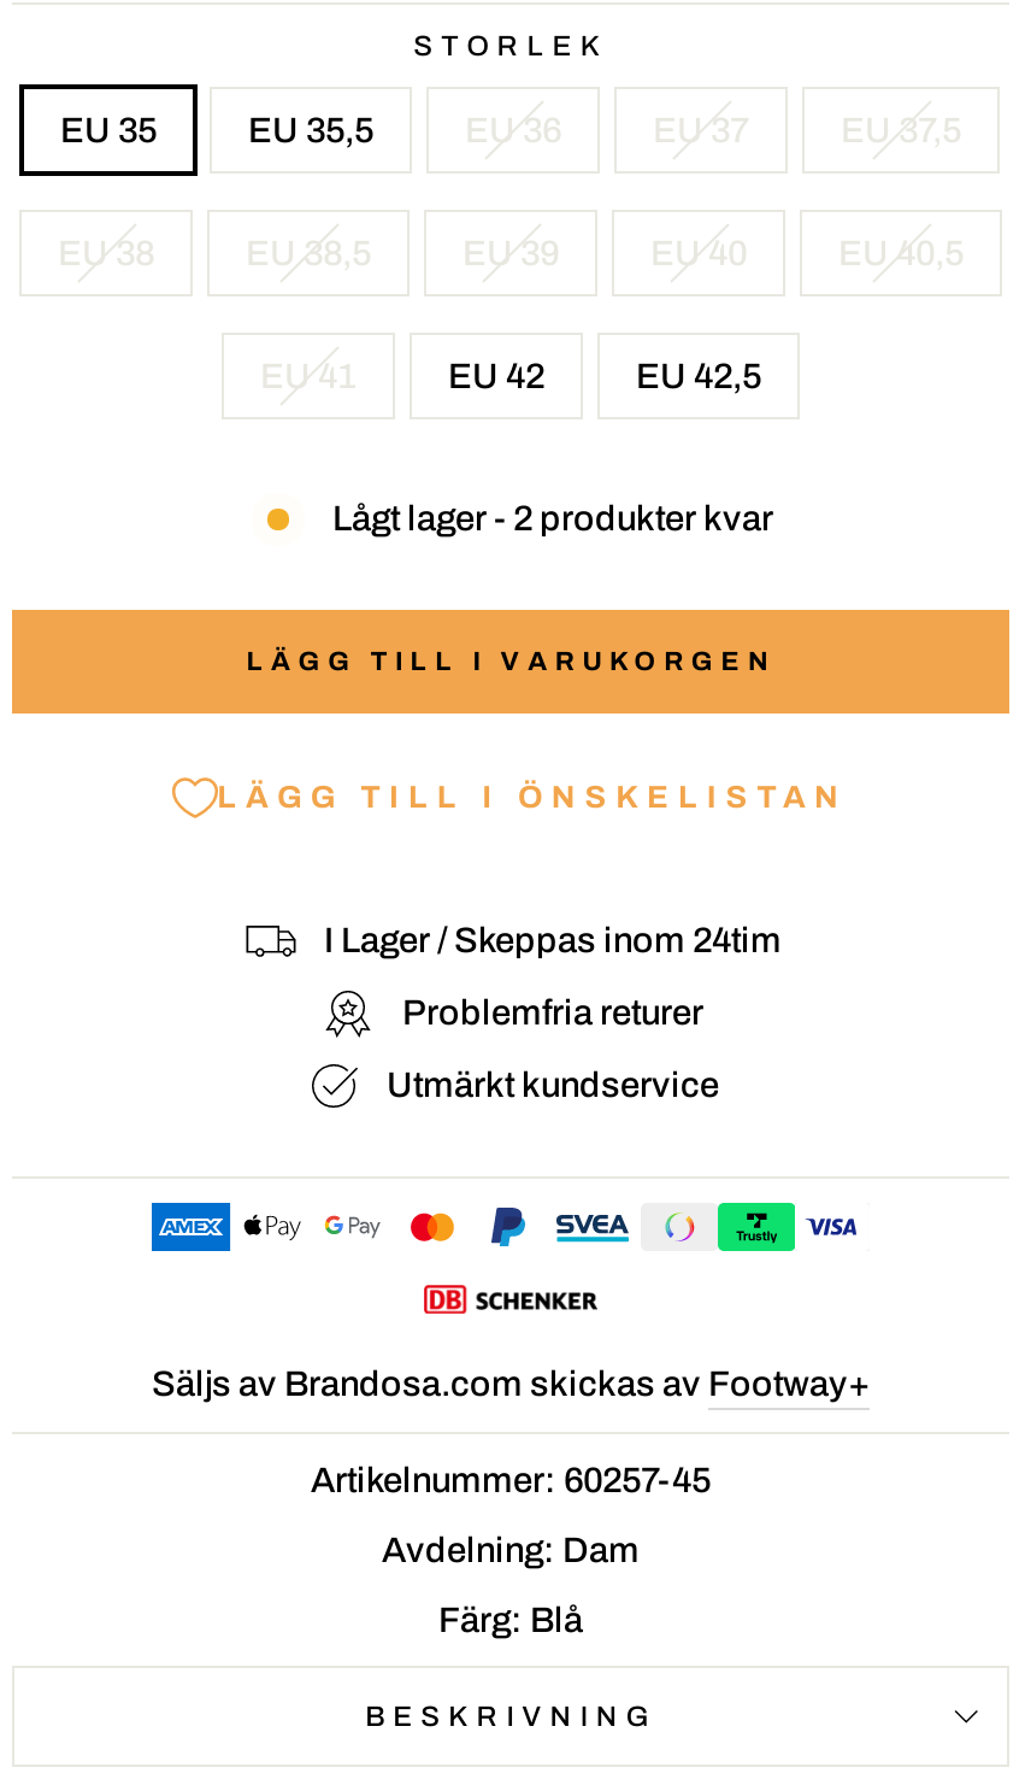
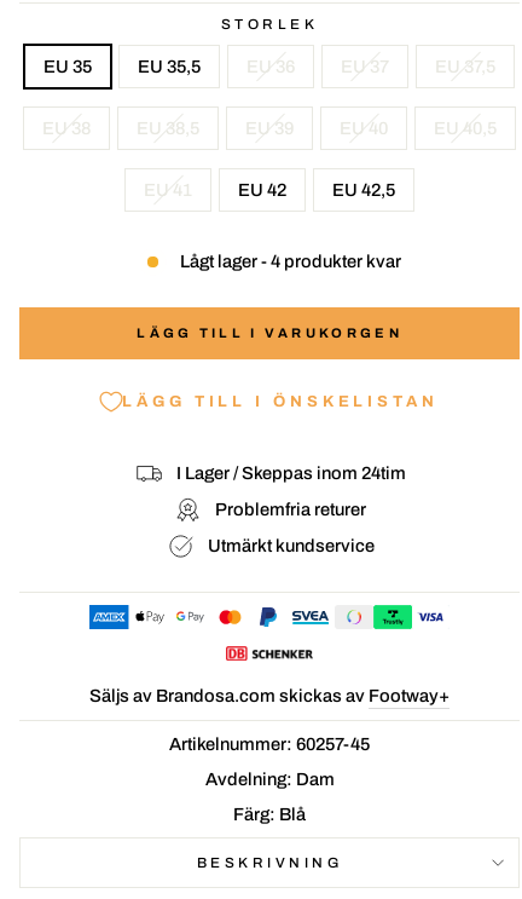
[332,499,773,538] Lågt lager - 2 produkter kvar -> [180,252,401,271] Lågt lager - 4 produkter kvar

